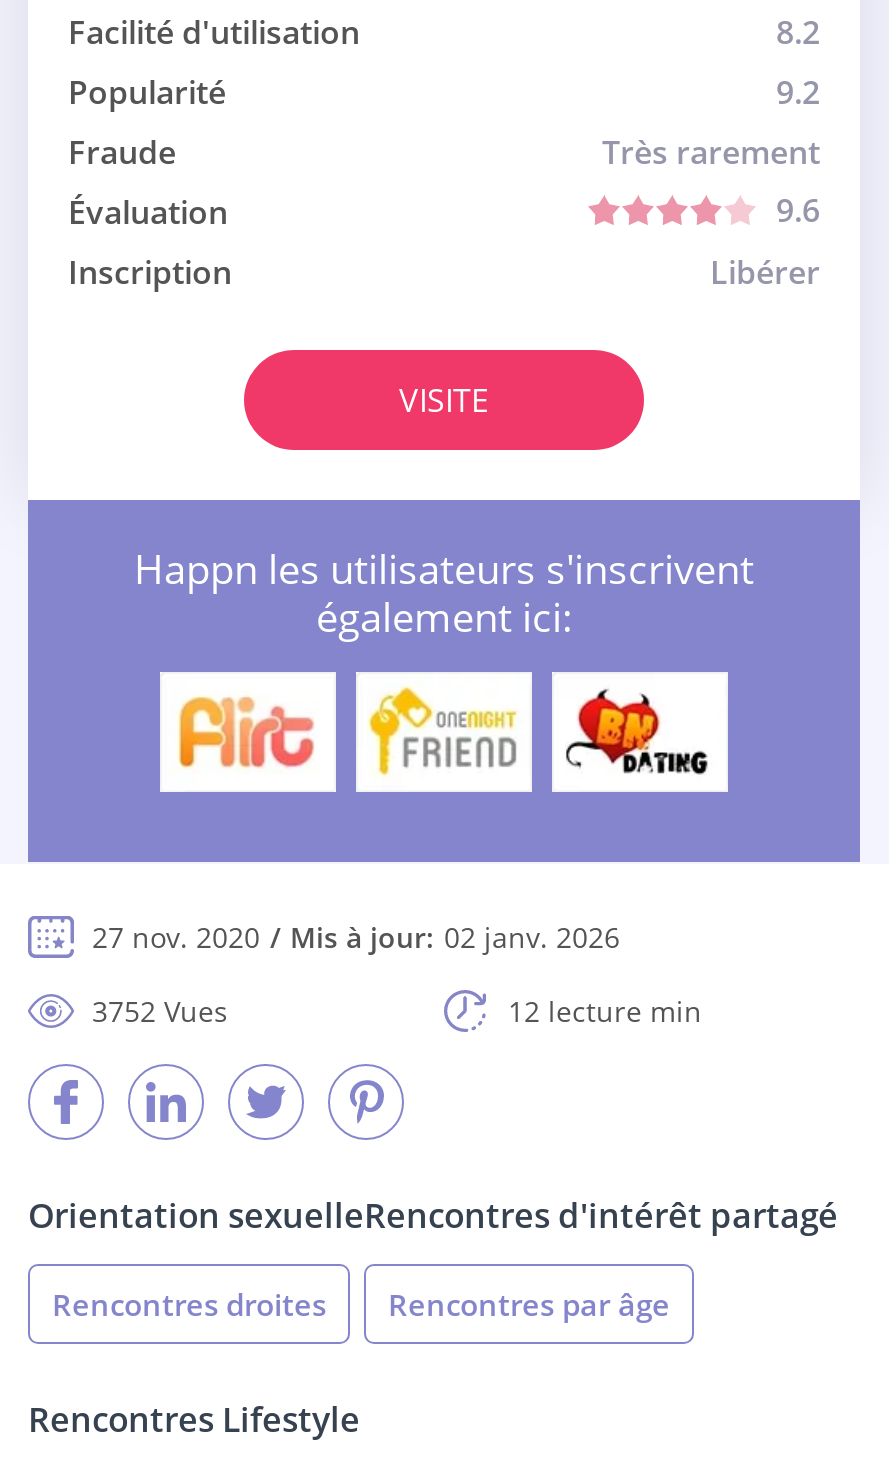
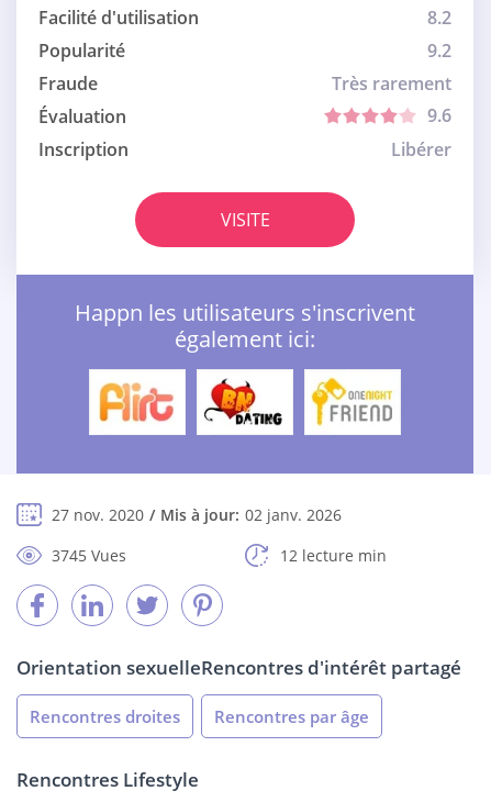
[366,686,518,778] [image] -> [203,378,284,426] [image]
[564,688,712,776] [image] -> [310,377,393,427] [image]
[92,992,228,1030] 3752 Vues -> [52,545,126,566] 3745 Vues

